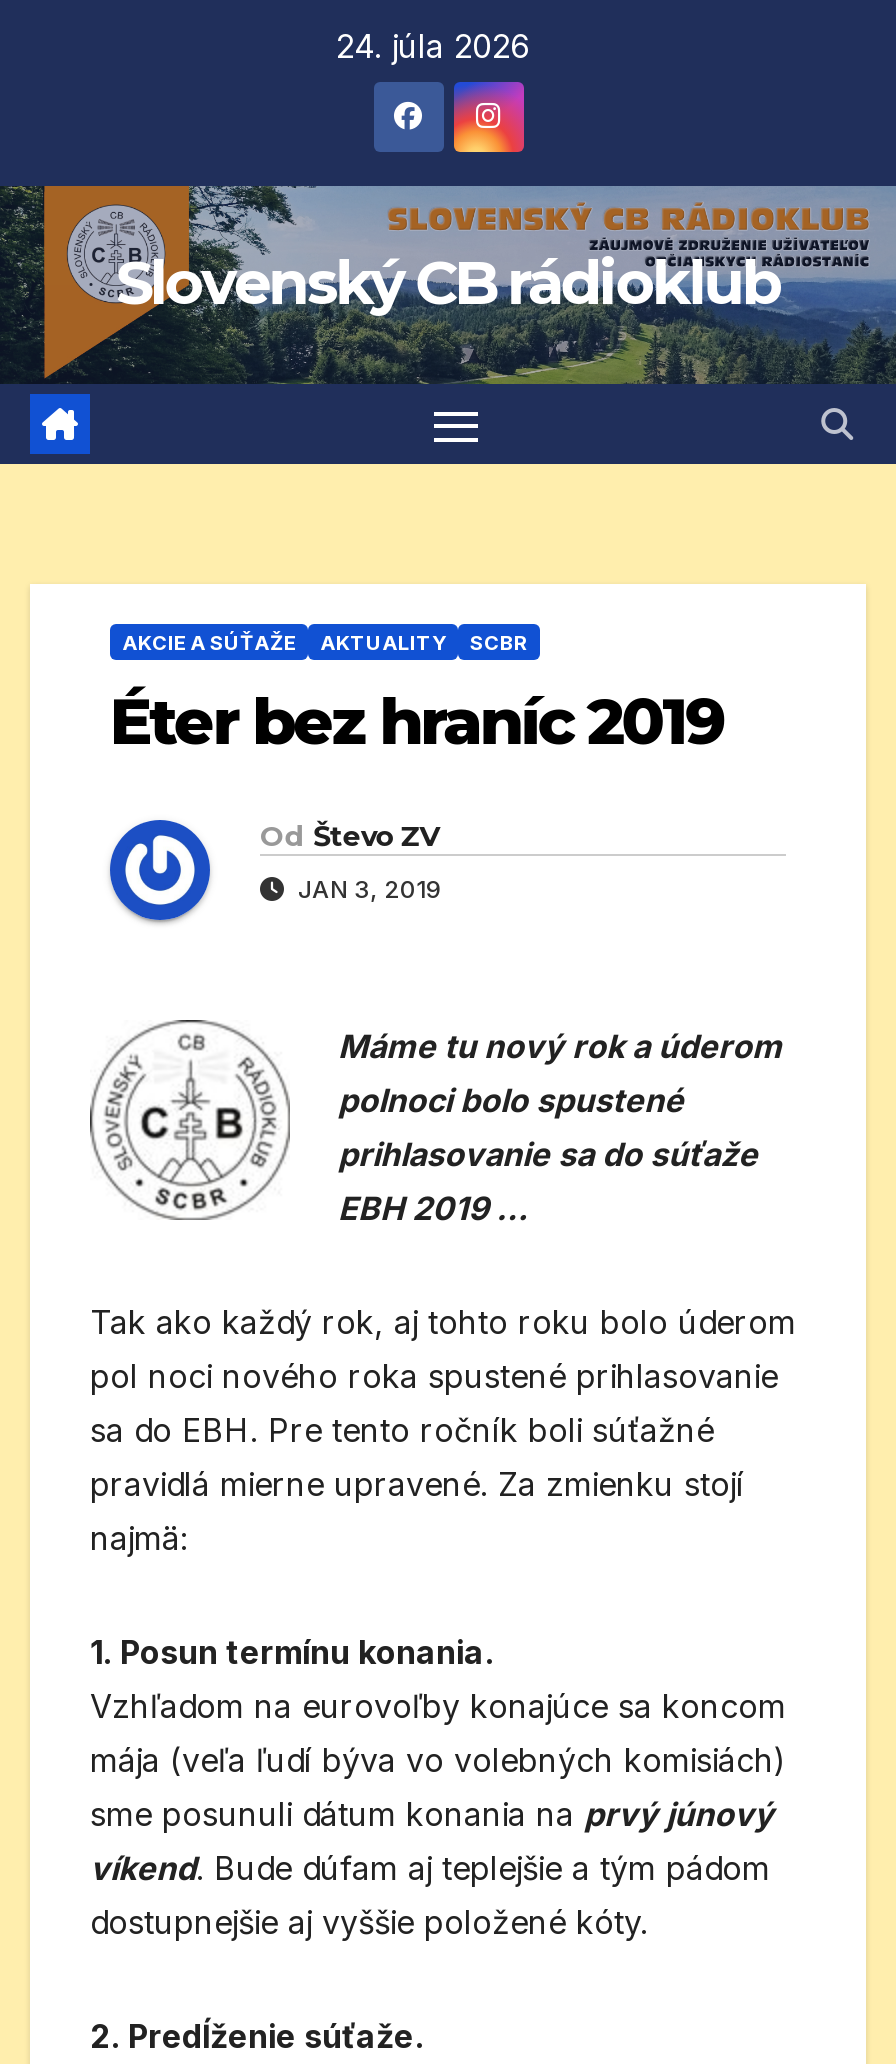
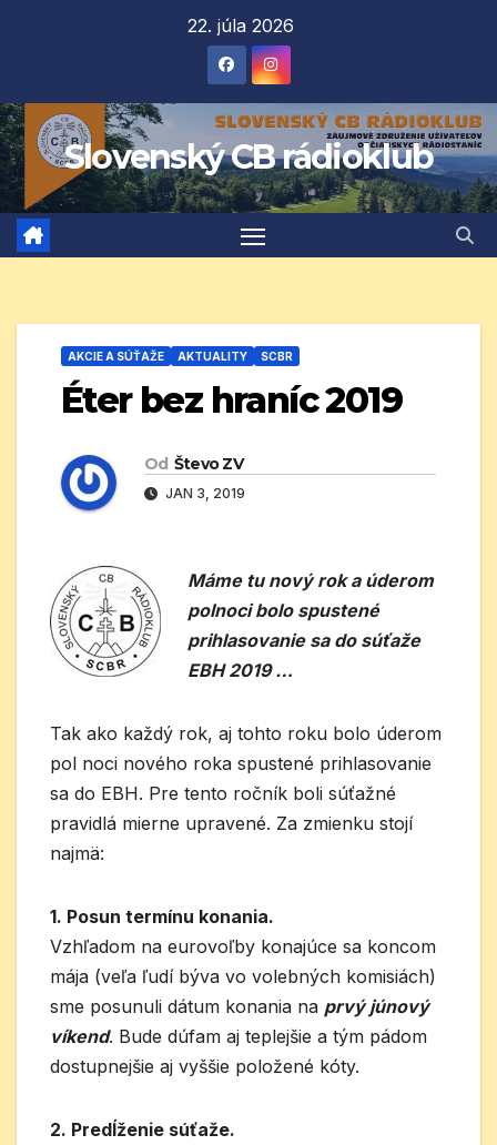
[336,26,530,66] 24. júla 2026 -> [187,14,293,37] 22. júla 2026

